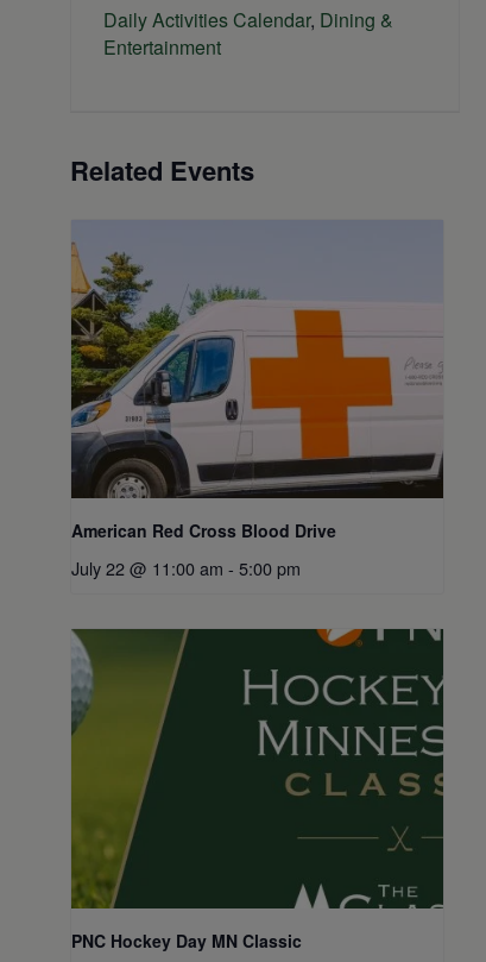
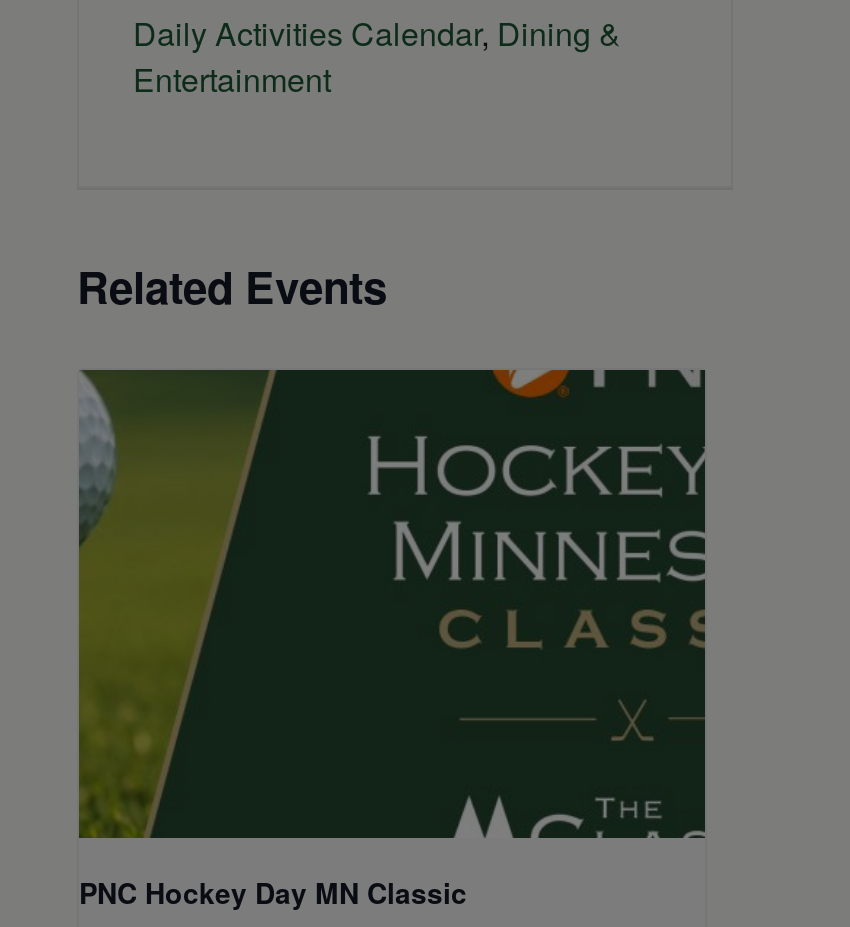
[70,220,443,581] [image] | American Red Cross Blood Drive | July 22 @ 11:00 am - 5:00 pm -> none

